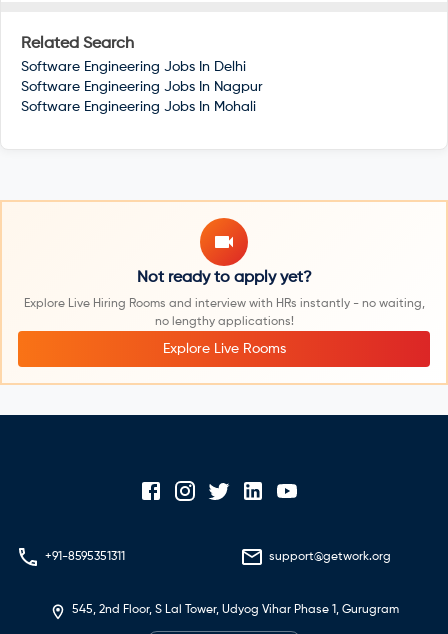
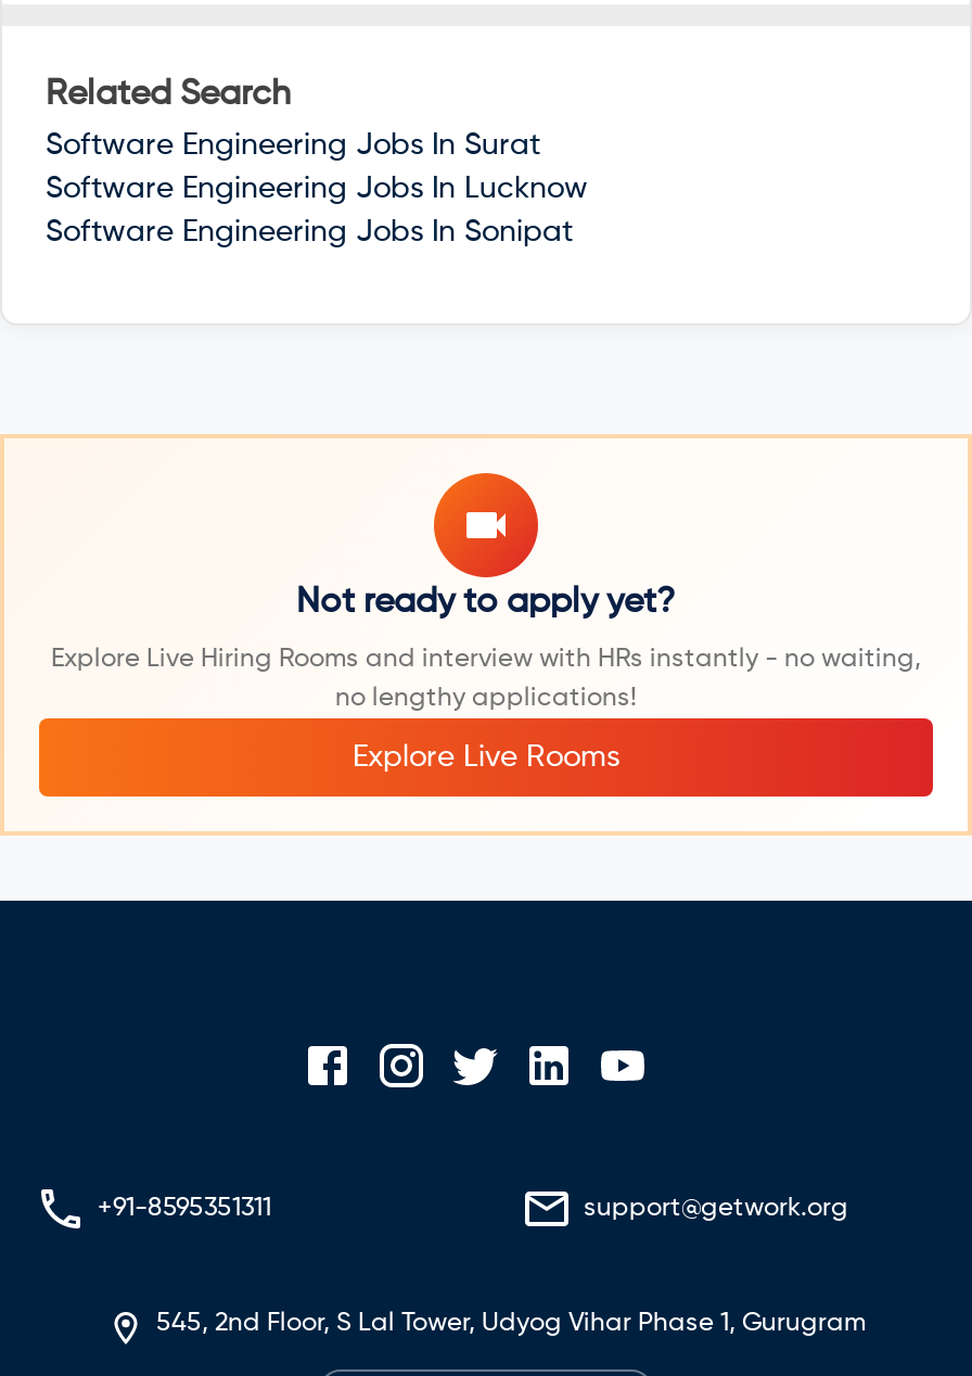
[21,60,246,74] Software Engineering Jobs In Delhi -> [46,131,540,161] Software Engineering Jobs In Surat
[21,80,263,94] Software Engineering Jobs In Nagpur -> [46,174,588,205] Software Engineering Jobs In Lucknow
[21,100,256,114] Software Engineering Jobs In Mohali -> [46,218,573,248] Software Engineering Jobs In Sonipat

